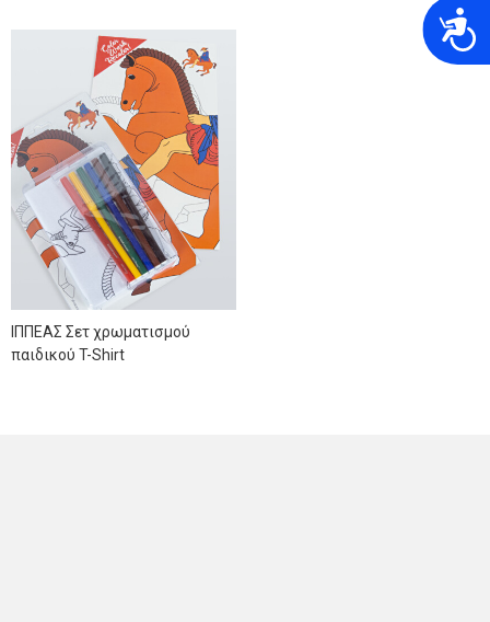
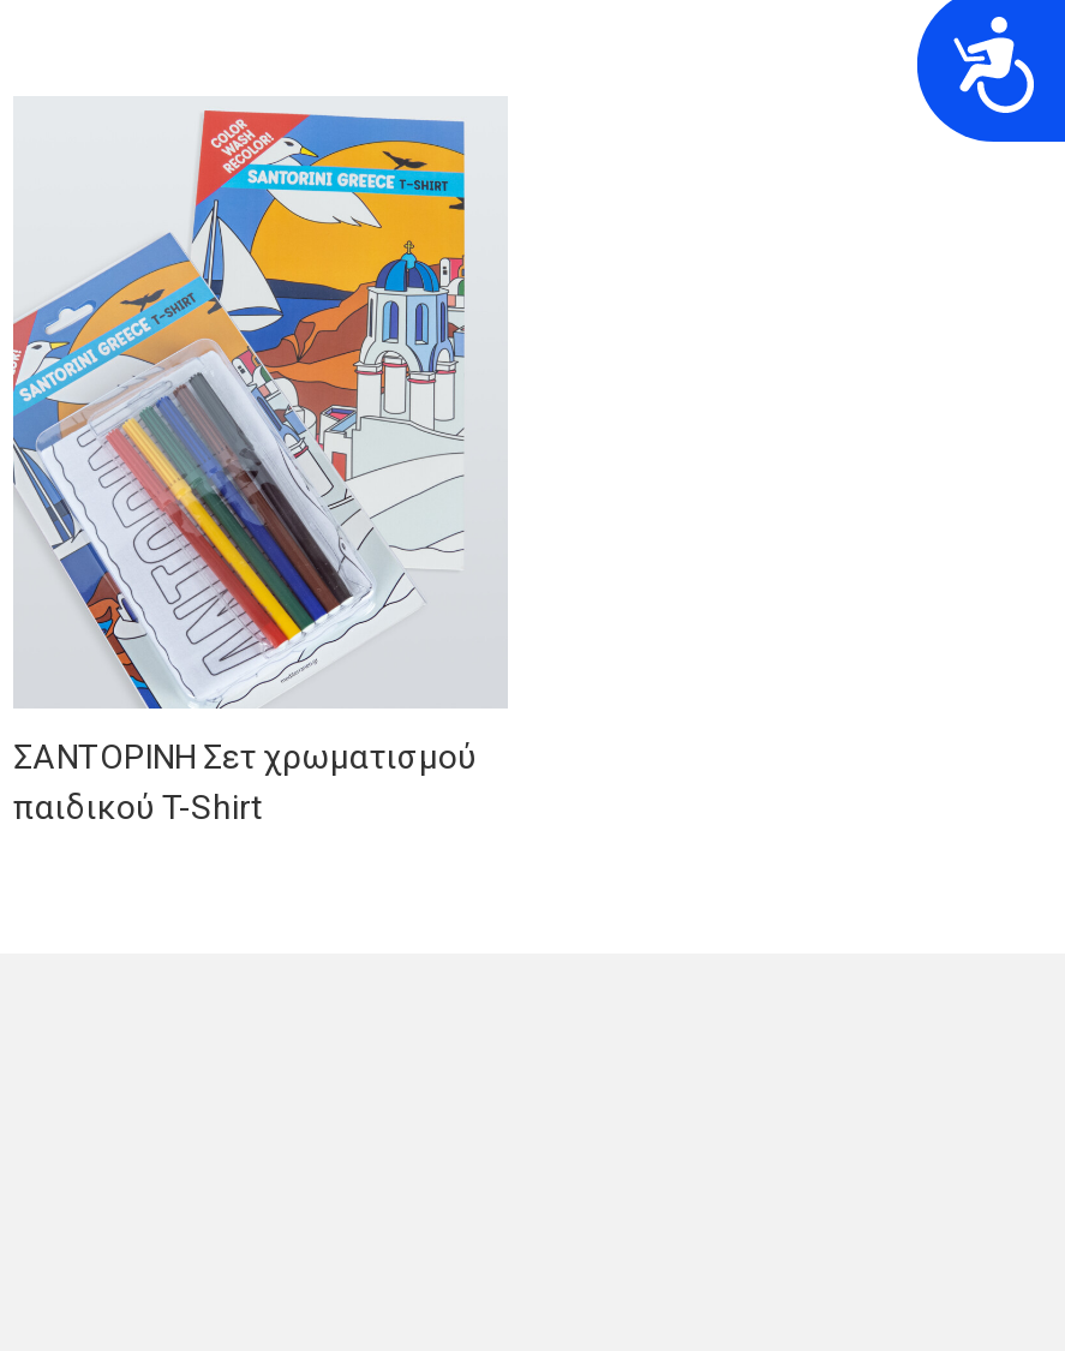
[11,37,221,340] [image] | ΙΠΠΕΑΣ Σετ χρωματισμού -> [13,113,477,776] [image] | ΣΑΝΤΟΡΙΝΗ Σετ χρωματισμού

